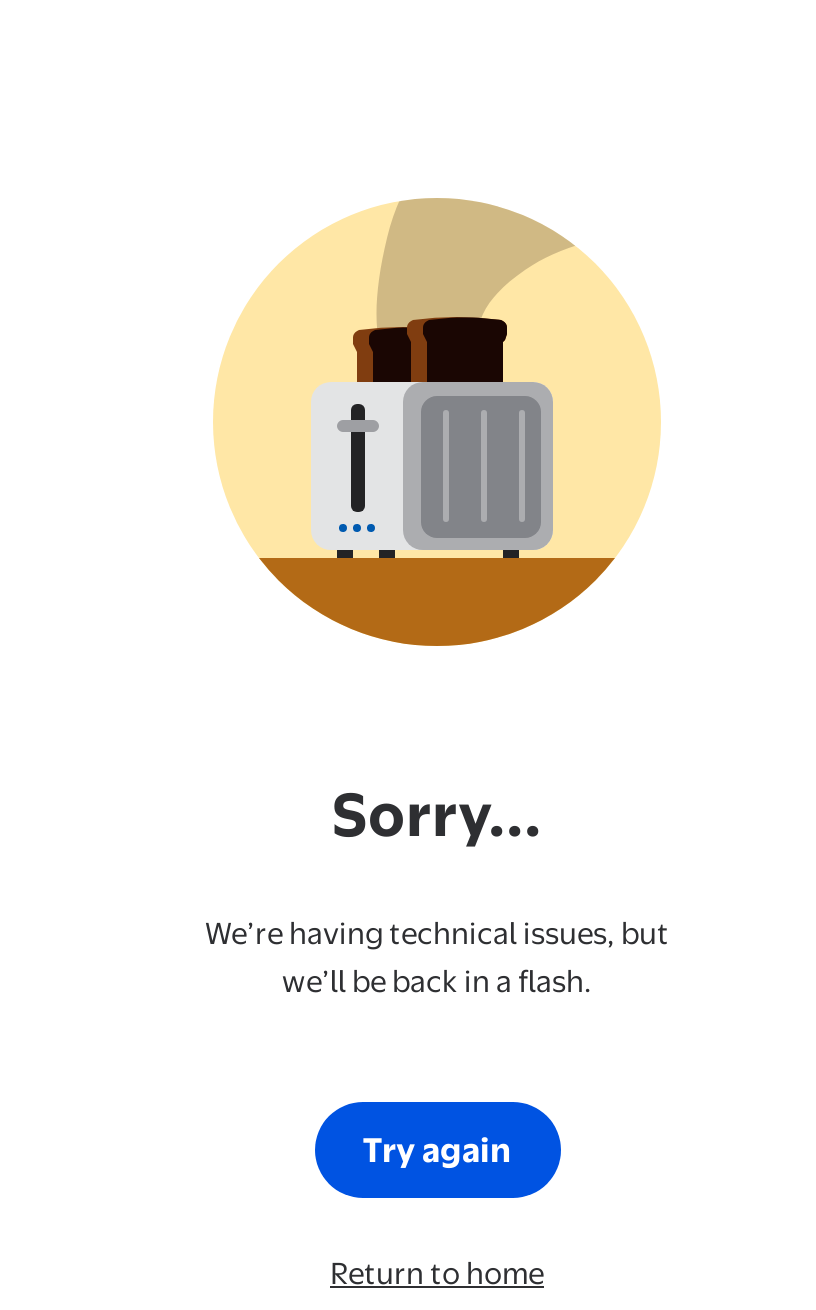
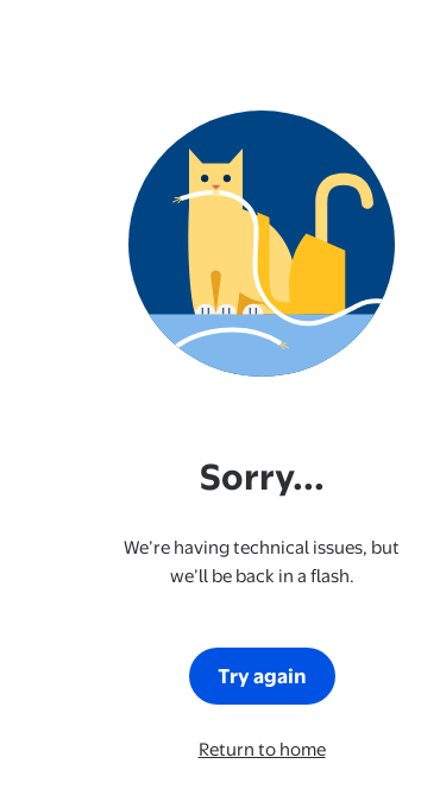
[213,198,661,648] [image] -> [127,109,396,378] [image]

